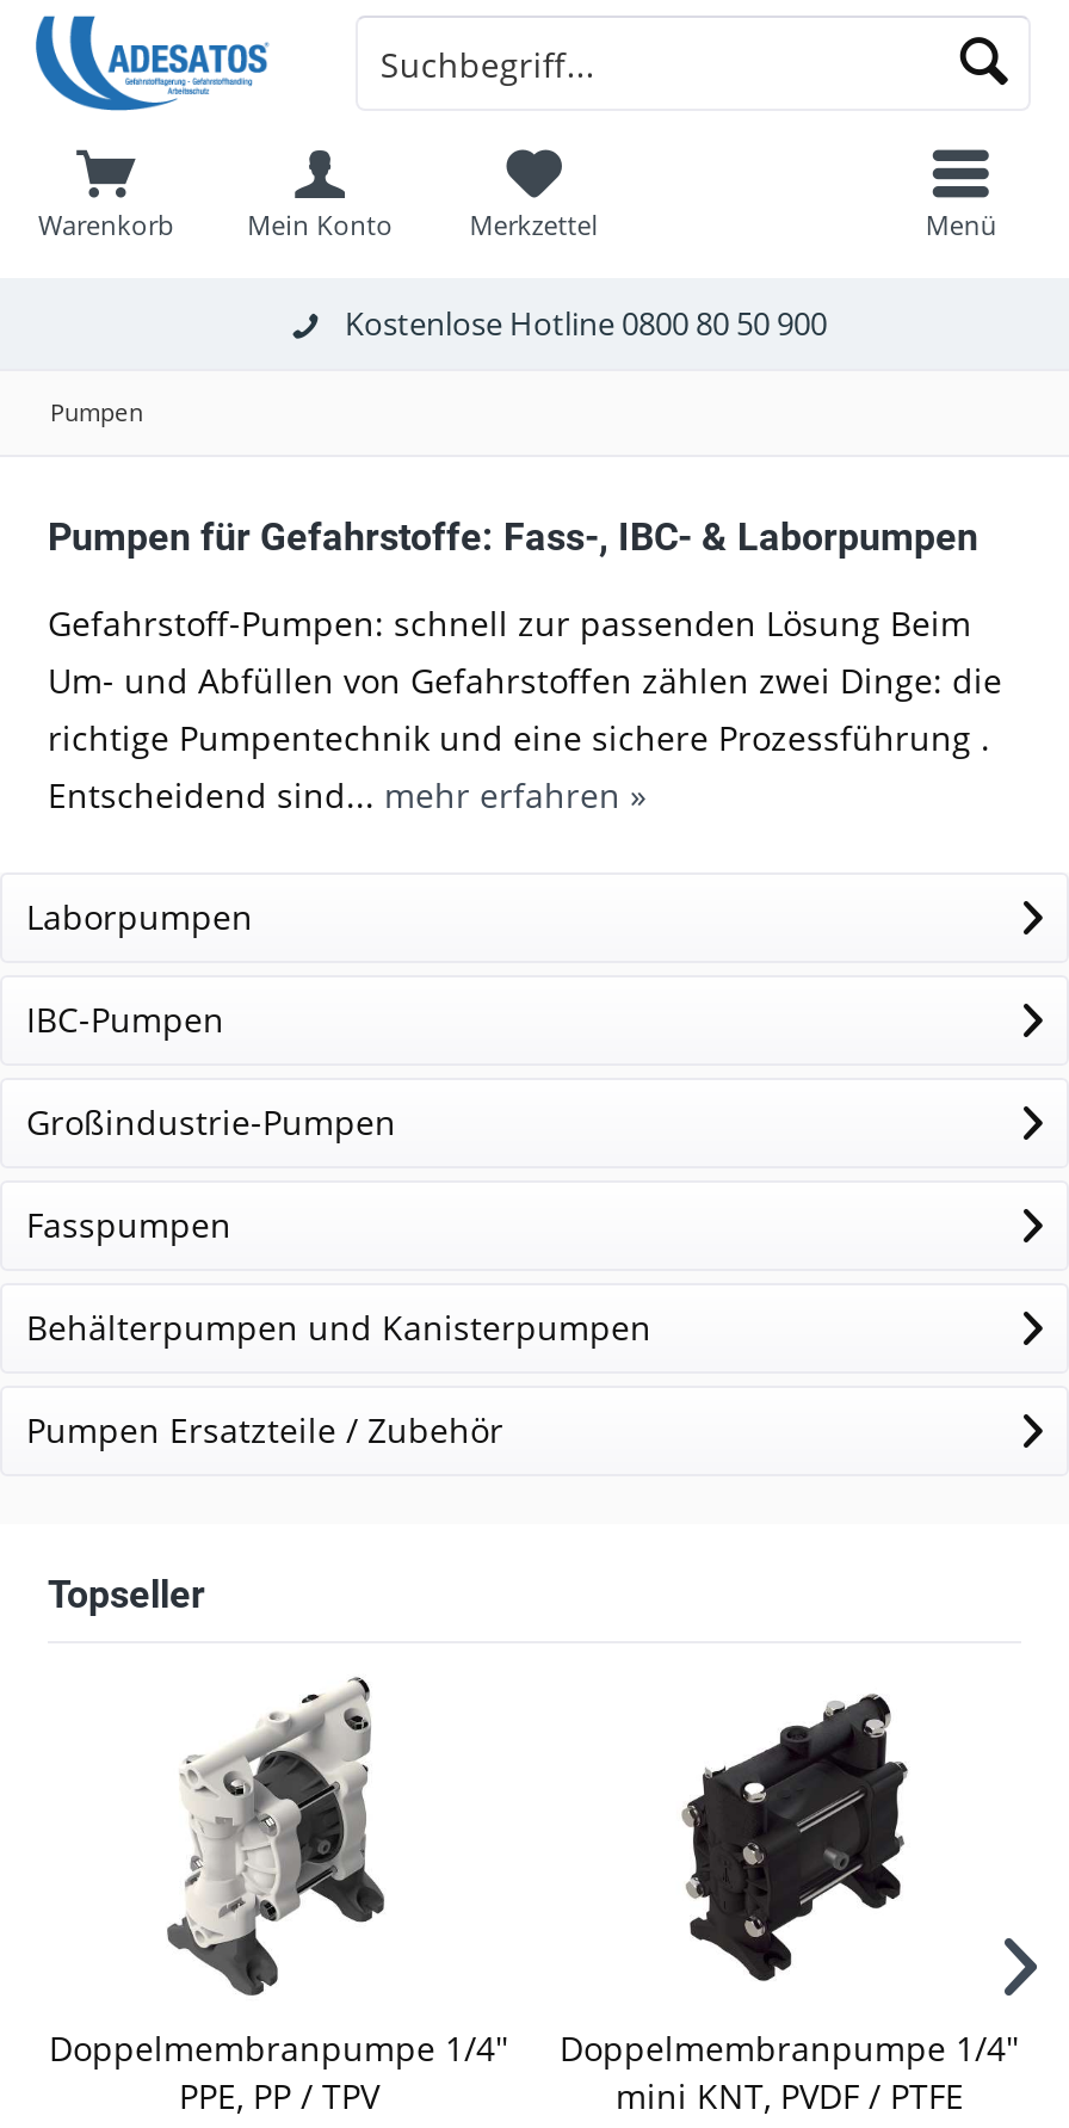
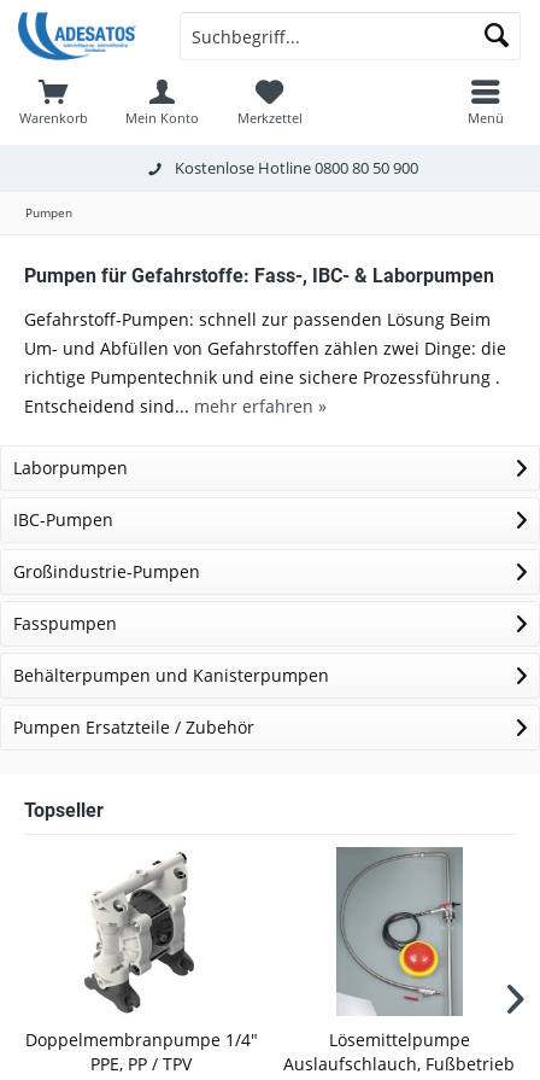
[560,1667,1020,2118] [image] | Doppelmembranpumpe 1/4" | mini KNT, PVDF / PTFE -> [283,846,515,1075] [image] | Lösemittelpumpe | Auslaufschlauch, Fußbetrieb

